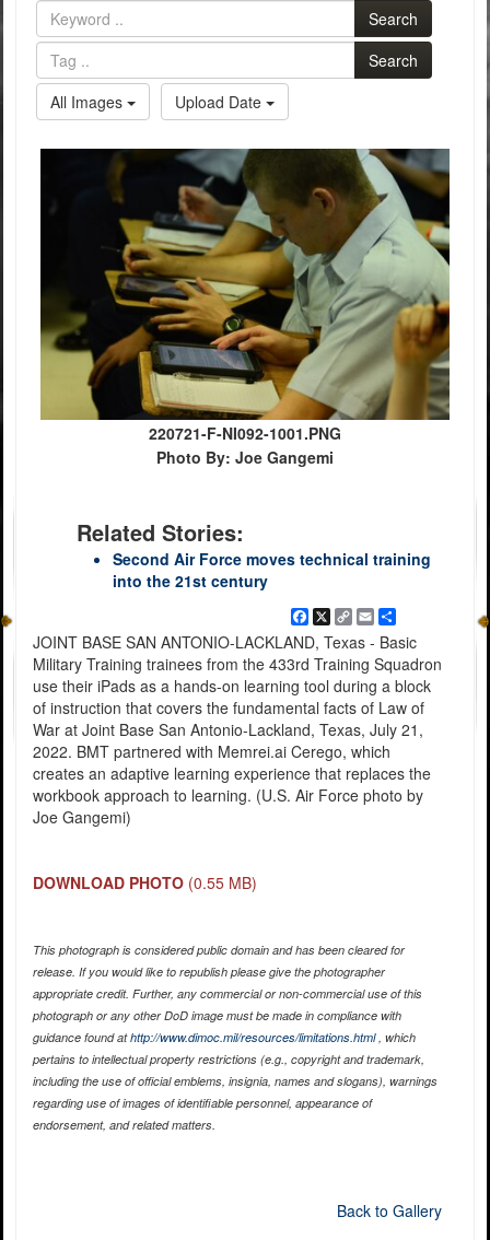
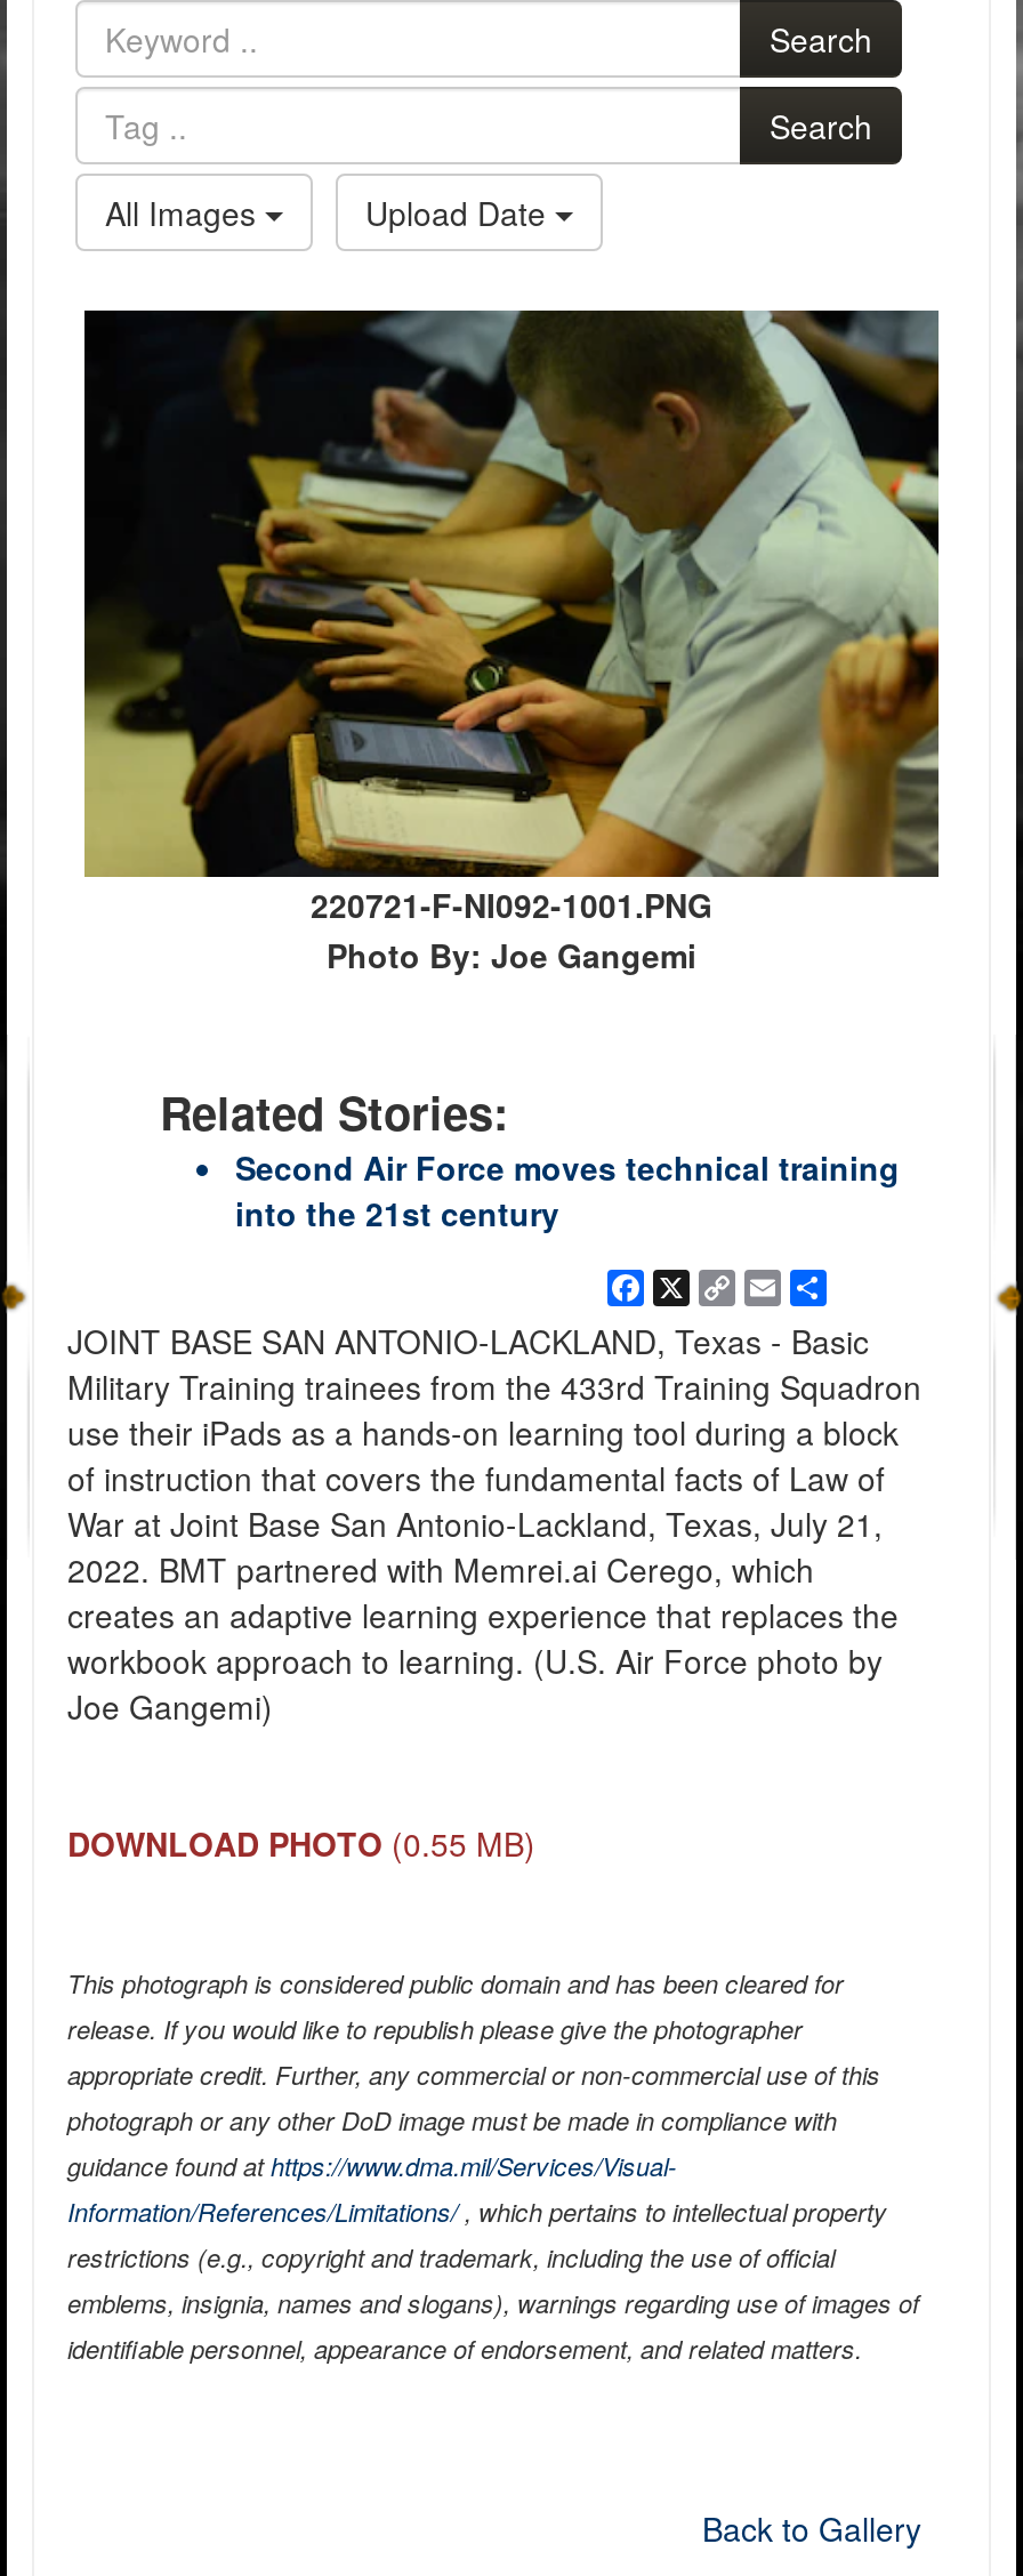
[32,1029,437,1132] guidance found at http://www.dimoc.mil/resources/limitations.html, which | pertains to intellectual property restrictions (e.g., copyright and trademark, | including the use of official emblems, insignia, names and slogans), warnings | regarding use of images of identifiable personnel, appearance of | endorsement, and related matters. -> [67,2148,919,2365] guidance found at https://www.dma.mil/Services/Visual- | Information/References/Limitations/, which pertains to intellectual property | restrictions (e.g., copyright and trademark, including the use of official | emblems, insignia, names and slogans), warnings regarding use of images of | identifiable personnel, appearance of endorsement, and related matters.

